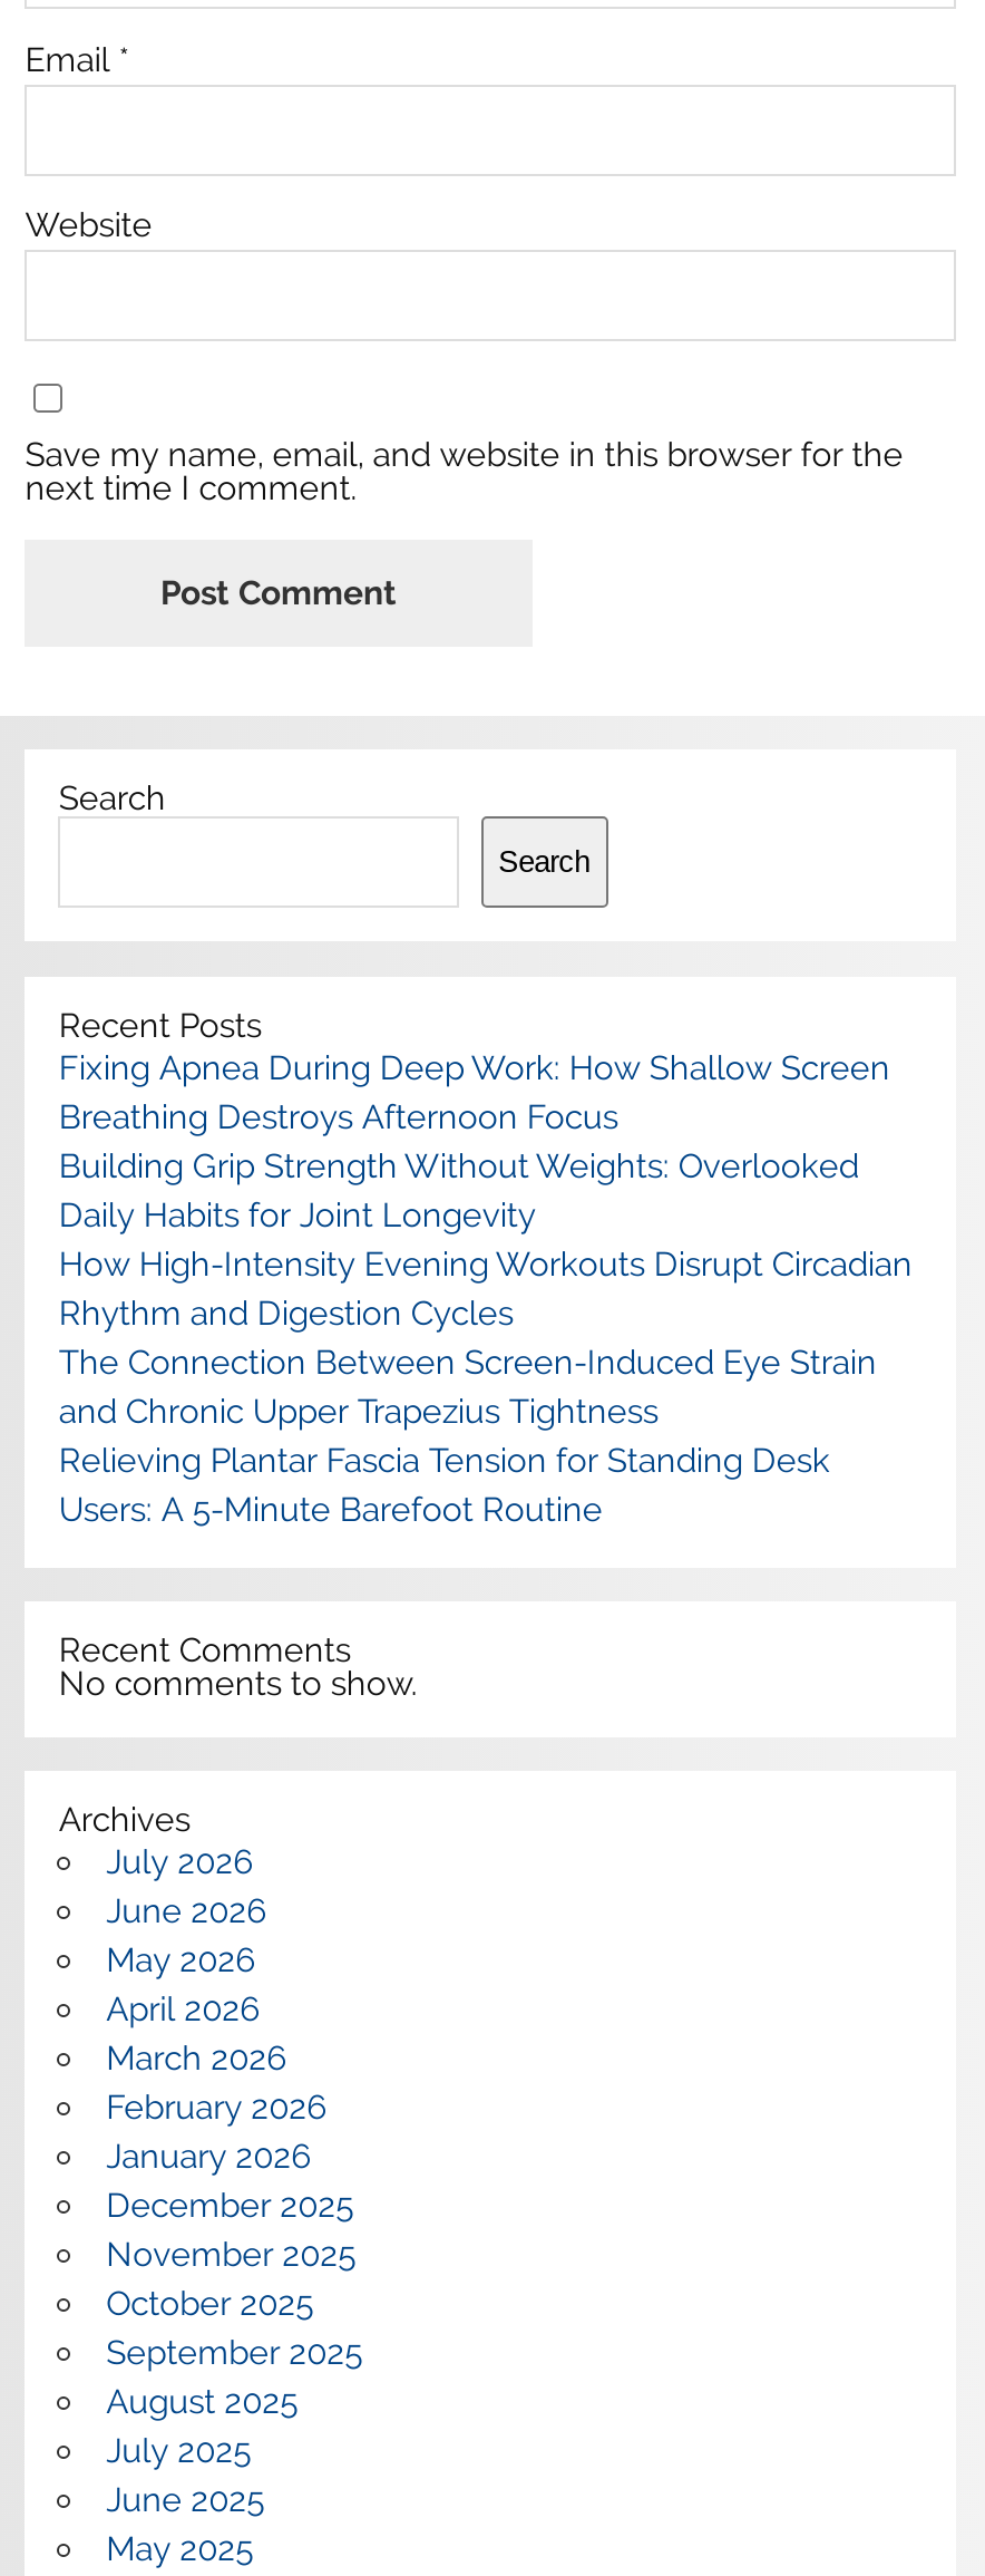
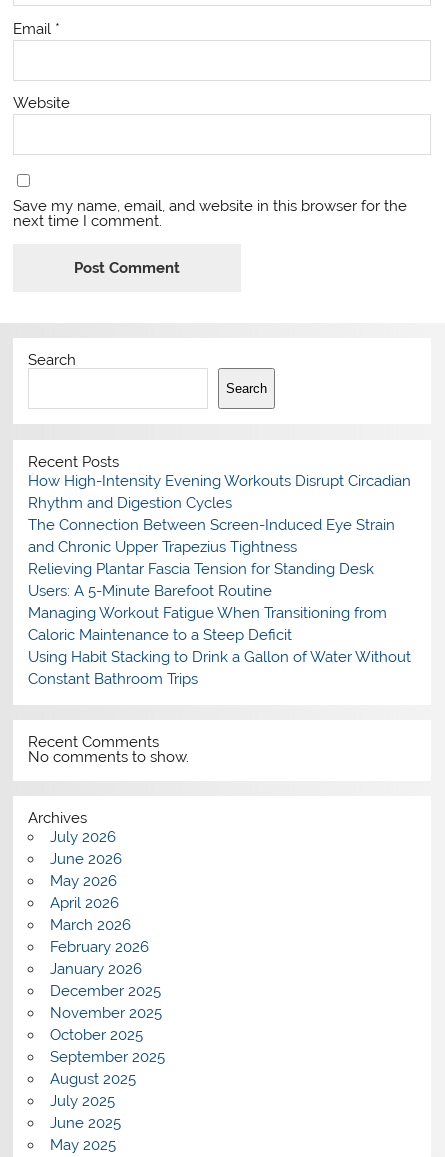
[59,1048,890,1235] Fixing Apnea During Deep Work: How Shallow Screen | Breathing Destroys Afternoon Focus | Building Grip Strength Without Weights: Overlooked | Daily Habits for Joint Longevity -> none
moved [59,1244,912,1530] -> [28,472,411,600]: How High-Intensity Evening Workouts Disrupt Circadian | Rhythm and Digestion Cycles | The Connection Between Screen-Induced Eye Strain | and Chronic Upper Trapezius Tightness | Relieving Plantar Fascia Tension for Standing Desk | Users: A 5-Minute Barefoot Routine
none -> [28,604,411,688] Managing Workout Fatigue When Transitioning from | Caloric Maintenance to a Steep Deficit | Using Habit Stacking to Drink a Gallon of Water Without | Constant Bathroom Trips

